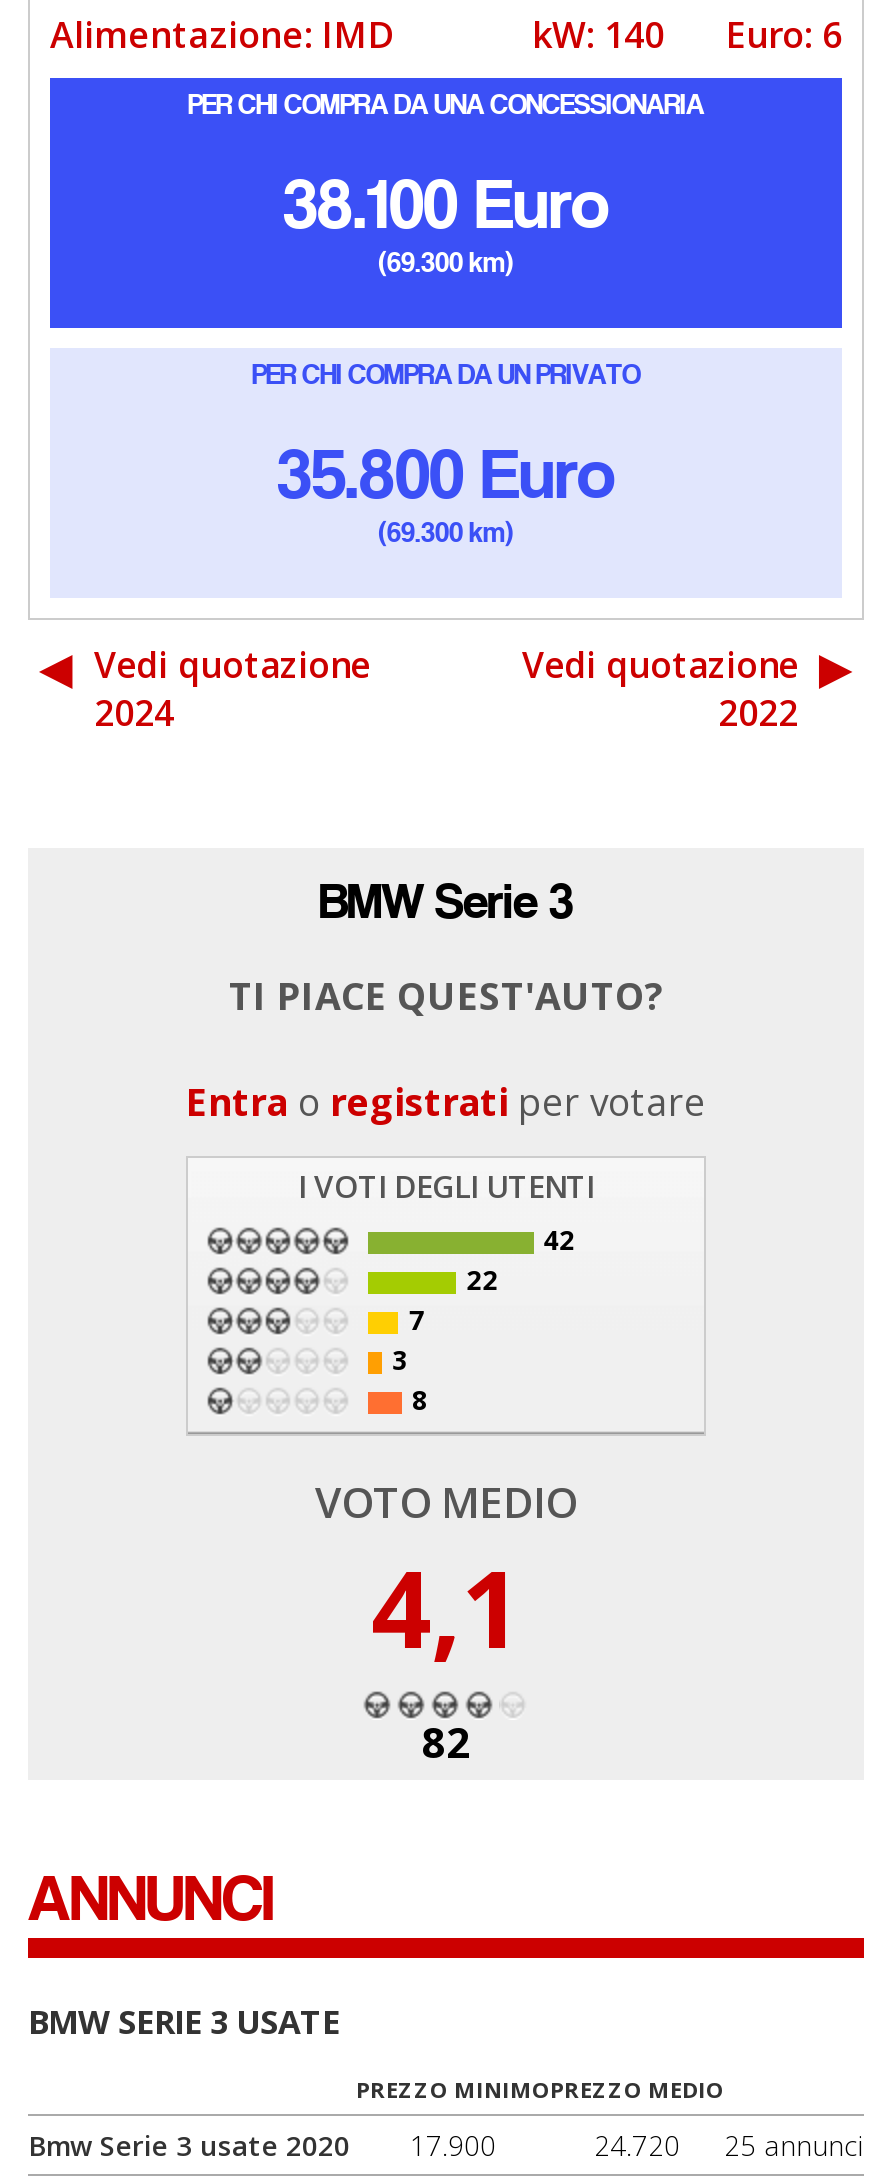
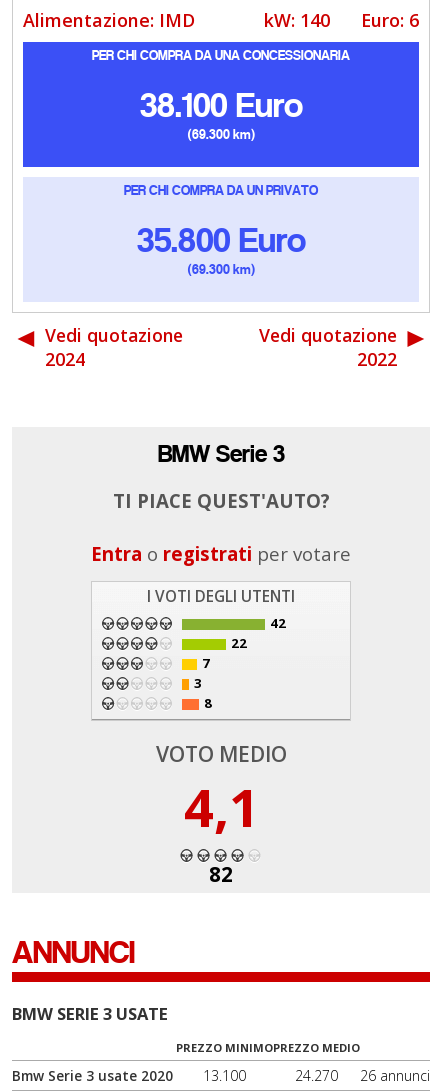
[28,2127,496,2165] Bmw Serie 3 usate 2020 17.900 -> [12,1066,246,1085] Bmw Serie 3 usate 2020 13.100
[594,2127,680,2165] 24.720 -> [295,1066,338,1085] 24.270
[724,2127,864,2165] 25 annunci -> [360,1066,430,1085] 26 annunci

